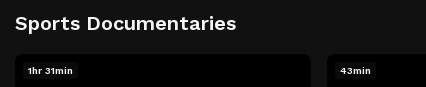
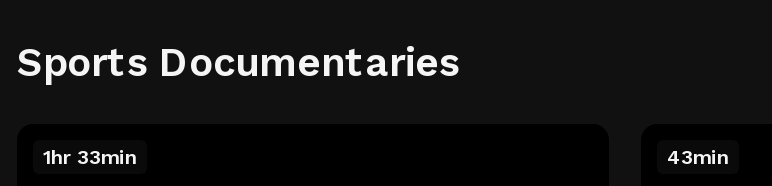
[28,64,73,75] 1hr 31min -> [43,145,137,167] 1hr 33min

